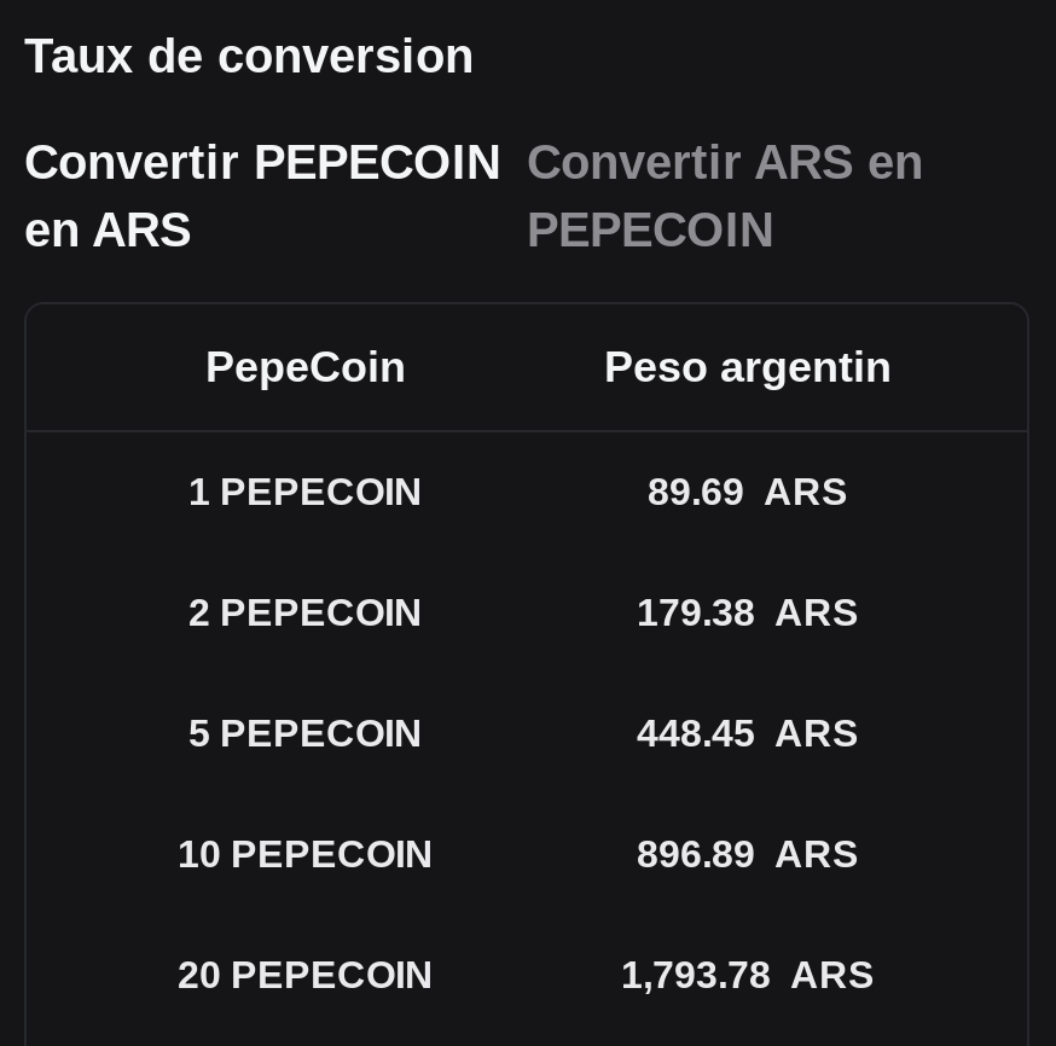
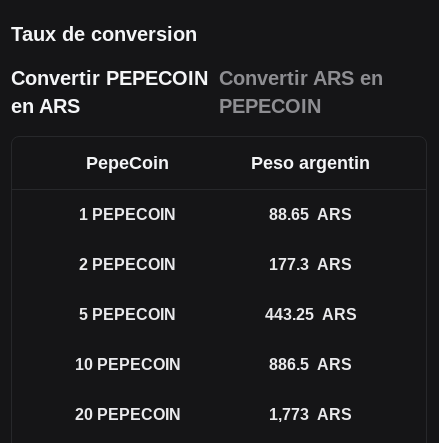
[648,471,848,512] 89.69 ARS -> [269,206,352,223] 88.65 ARS
[637,592,859,633] 179.38 ARS -> [269,256,352,273] 177.3 ARS
[637,713,859,754] 448.45 ARS -> [264,306,356,323] 443.25 ARS
[637,833,859,874] 896.89 ARS -> [269,356,352,373] 886.5 ARS
[621,954,875,995] 1,793.78 ARS -> [269,406,352,423] 1,773 ARS

